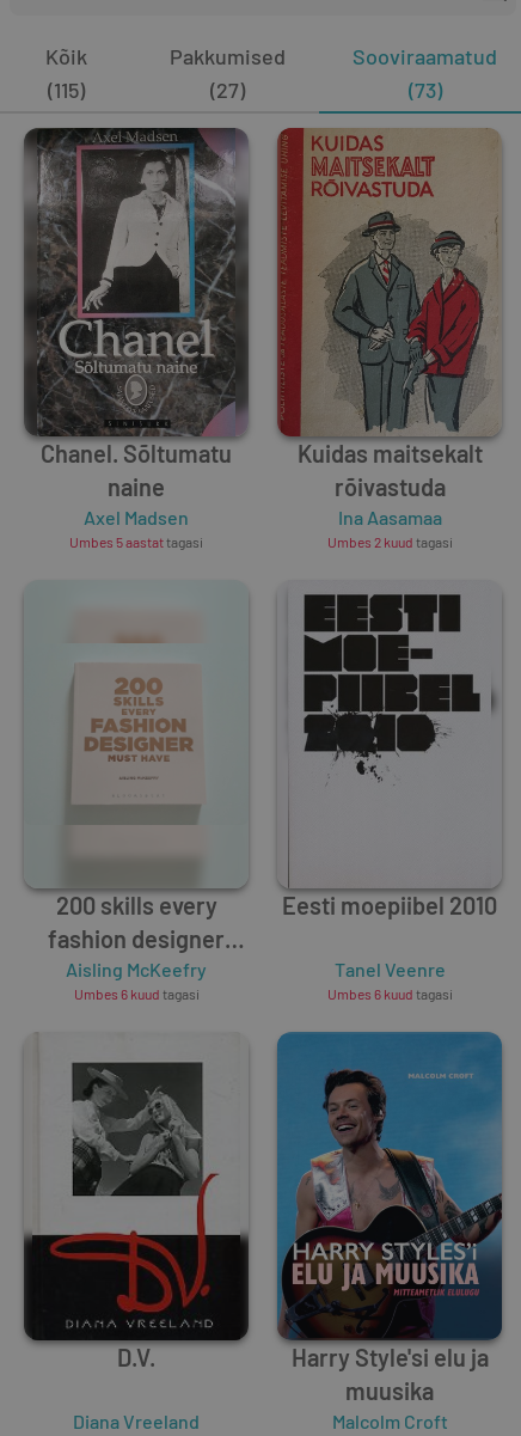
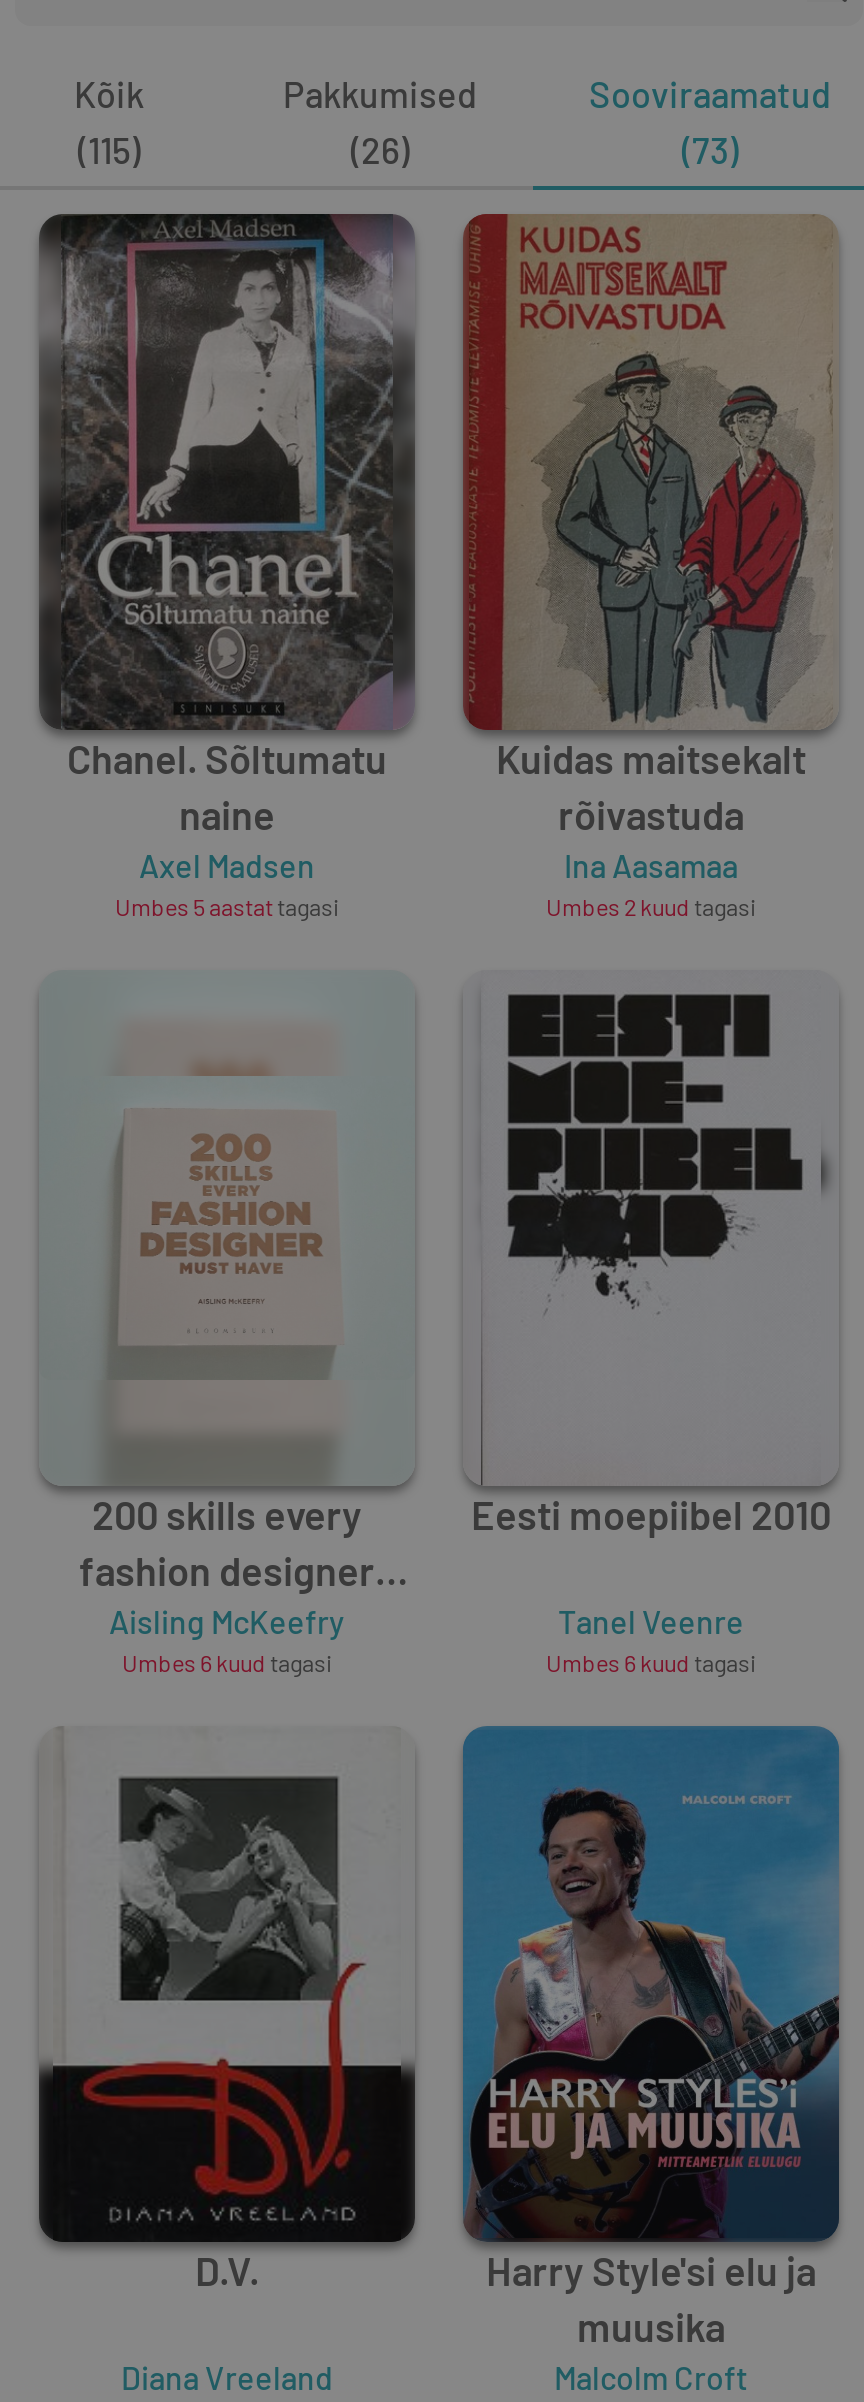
[210,77,245,103] (27) -> [351,128,409,172] (26)

